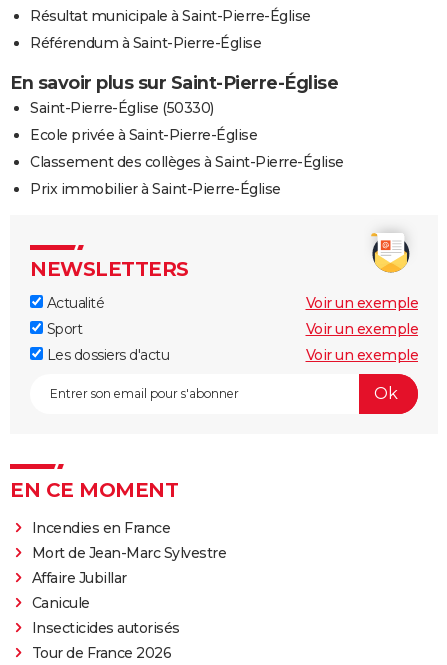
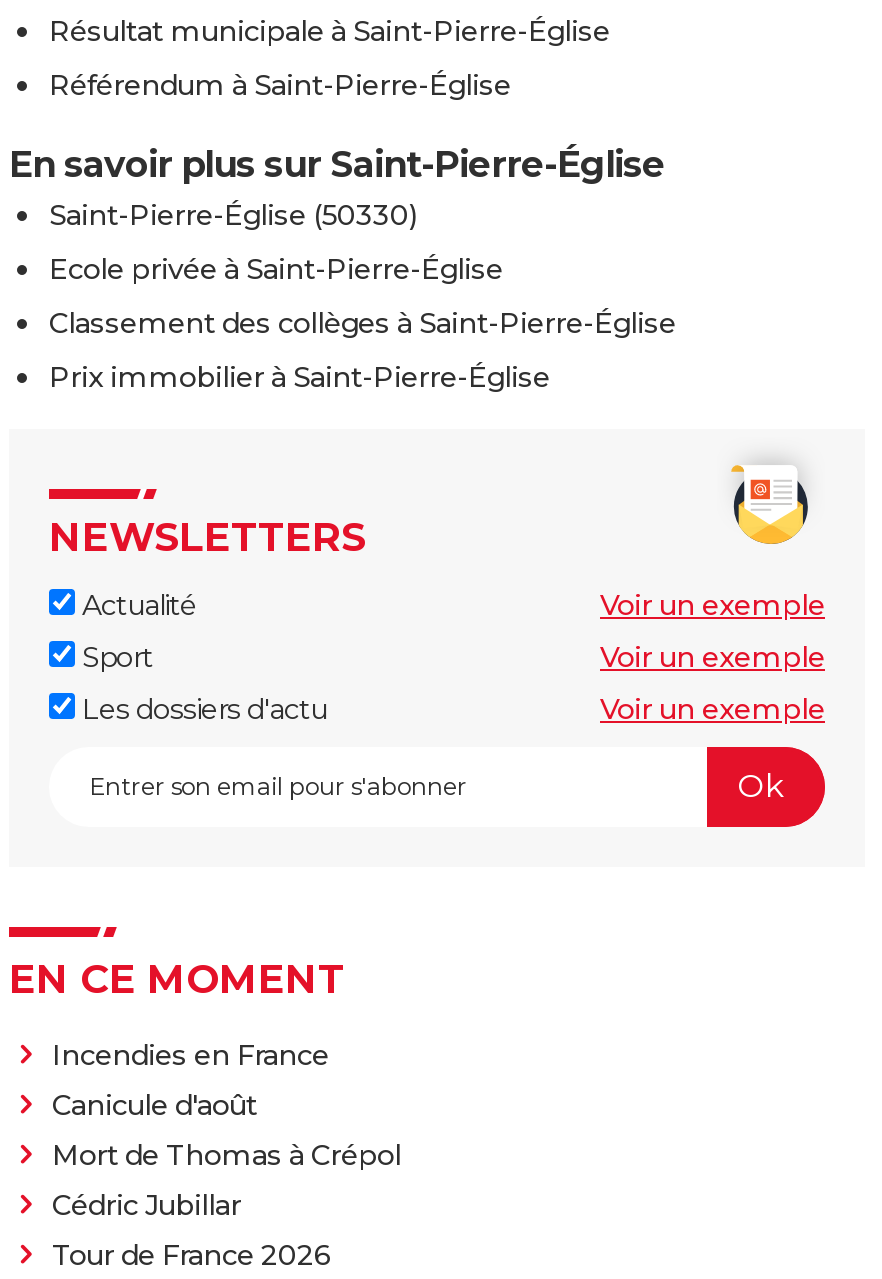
[31,543,226,636] Mort de Jean-Marc Sylvestre | Affaire Jubillar | Canicule | Insecticides autorisés -> [52,1086,401,1222] Canicule d'août | Mort de Thomas à Crépol | Cédric Jubillar

